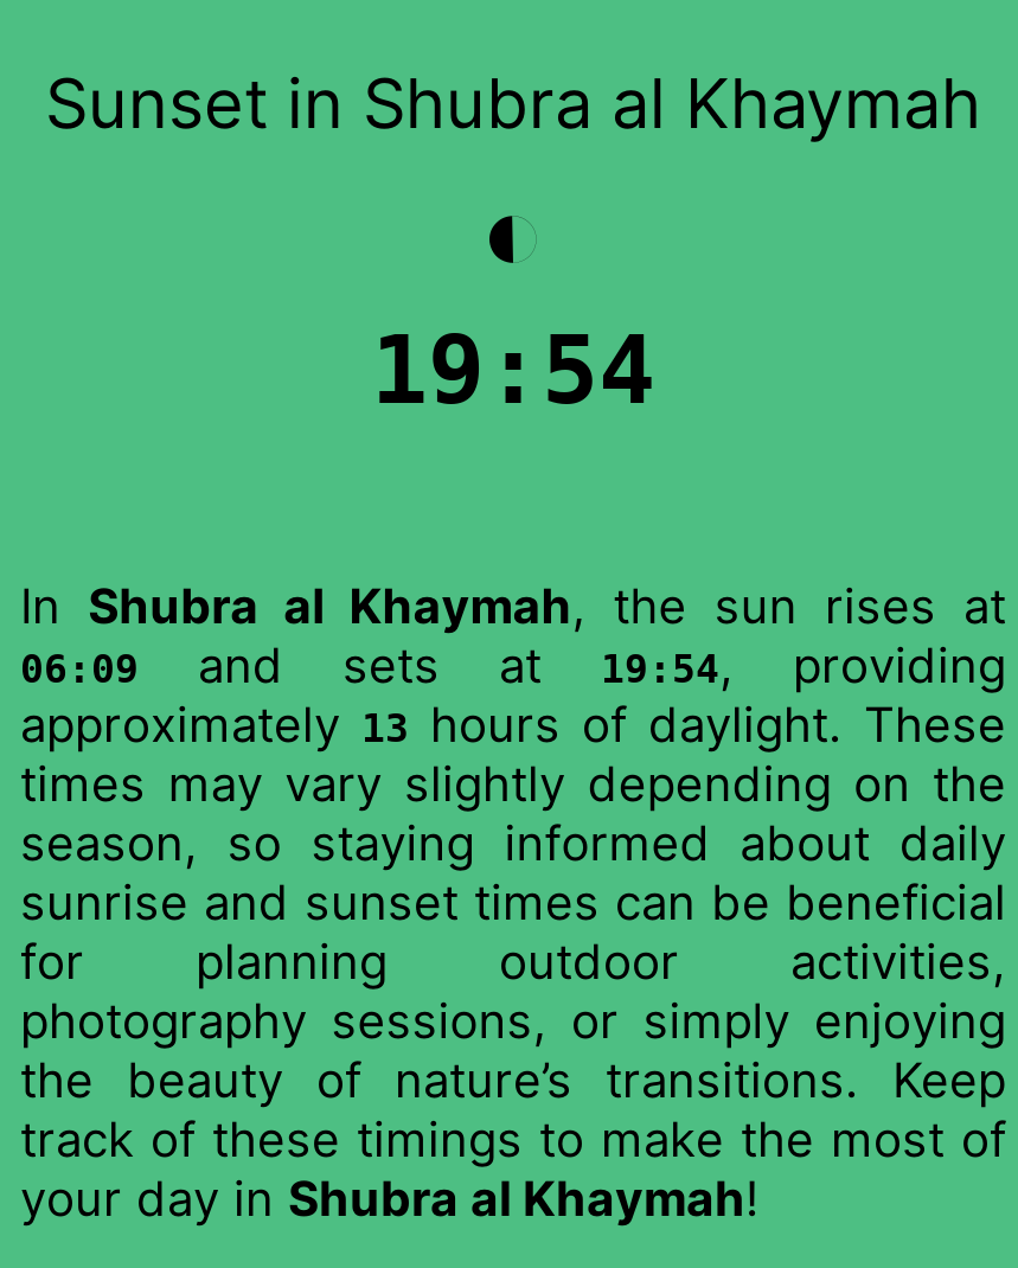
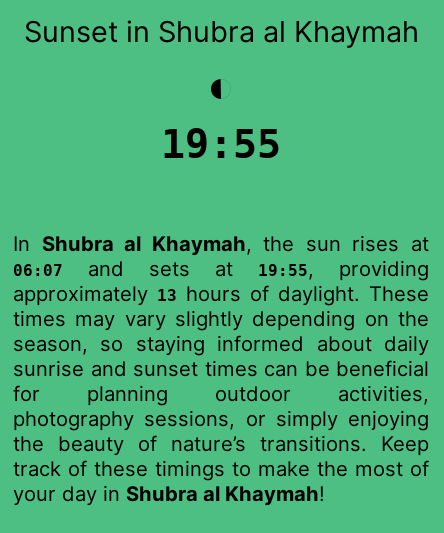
[371,315,655,424] 19:54 -> [161,121,281,167] 19:55
[20,635,1006,694] 06:09 and sets at 19:54, providing -> [13,256,429,281] 06:07 and sets at 19:55, providing

